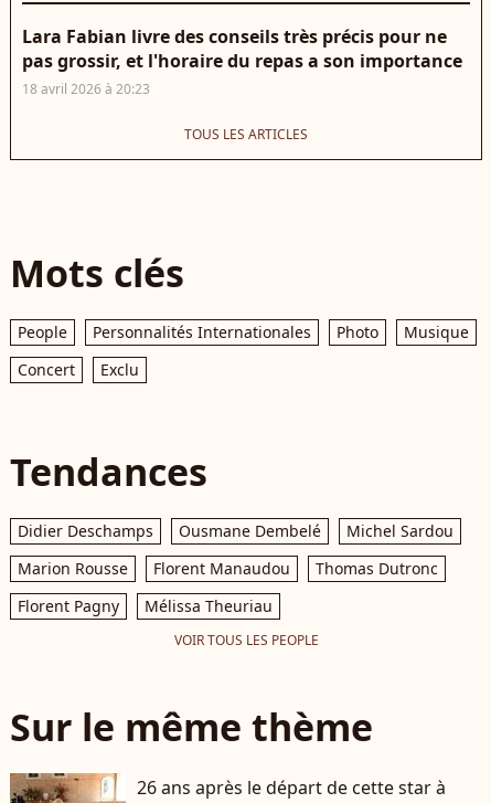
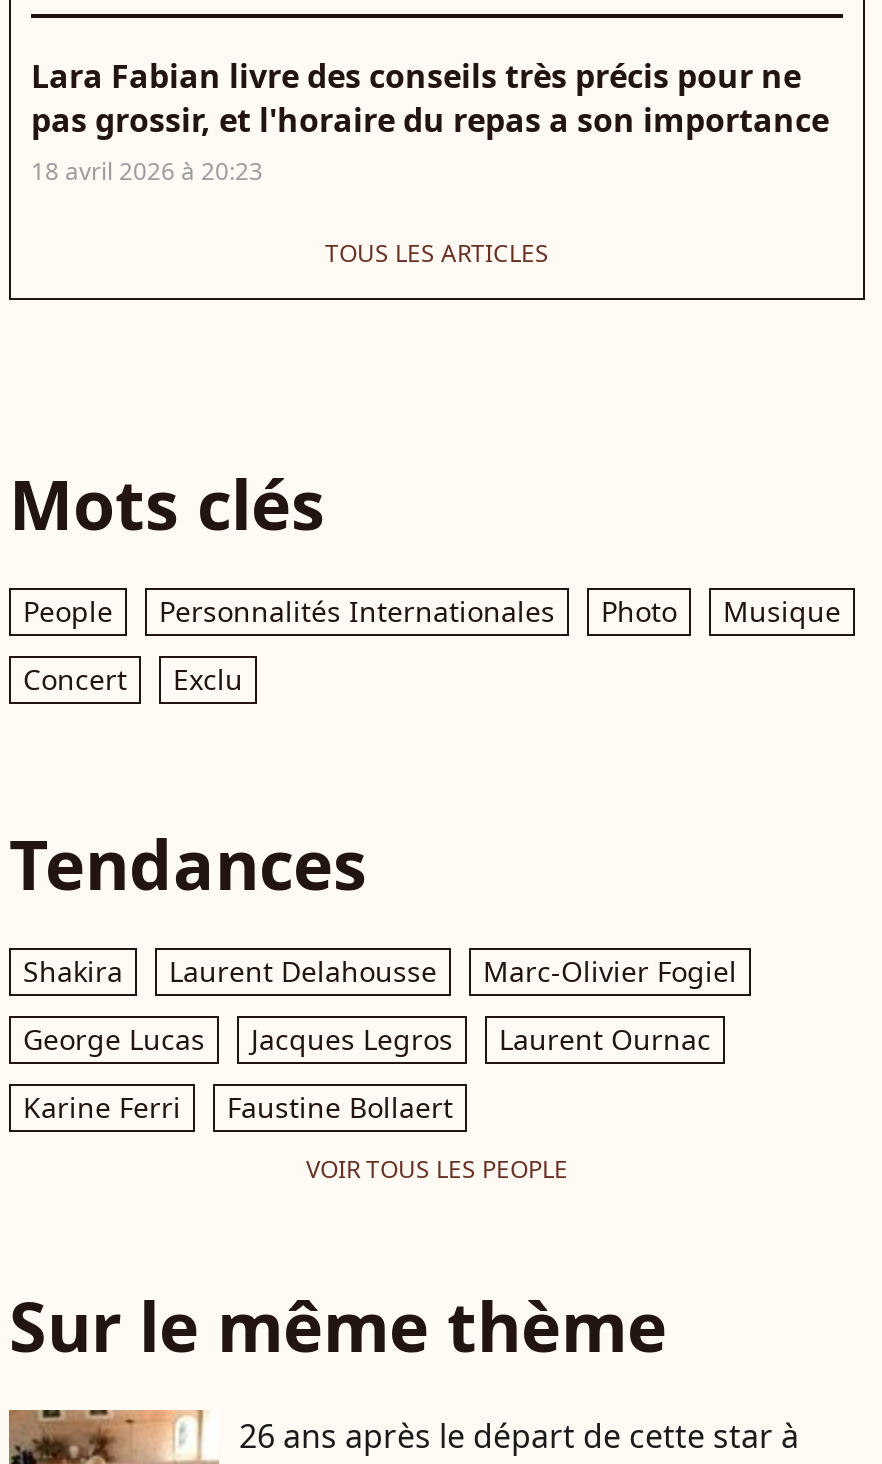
[18,520,453,541] Didier Deschamps | Ousmane Dembelé | Michel Sardou -> [23,952,737,990] Shakira | Laurent Delahousse | Marc-Olivier Fogiel
[18,558,438,579] Marion Rousse | Florent Manaudou | Thomas Dutronc -> [23,1020,711,1058] George Lucas | Jacques Legros | Laurent Ournac
[18,595,273,616] Florent Pagny | Mélissa Theuriau -> [23,1088,453,1126] Karine Ferri | Faustine Bollaert

